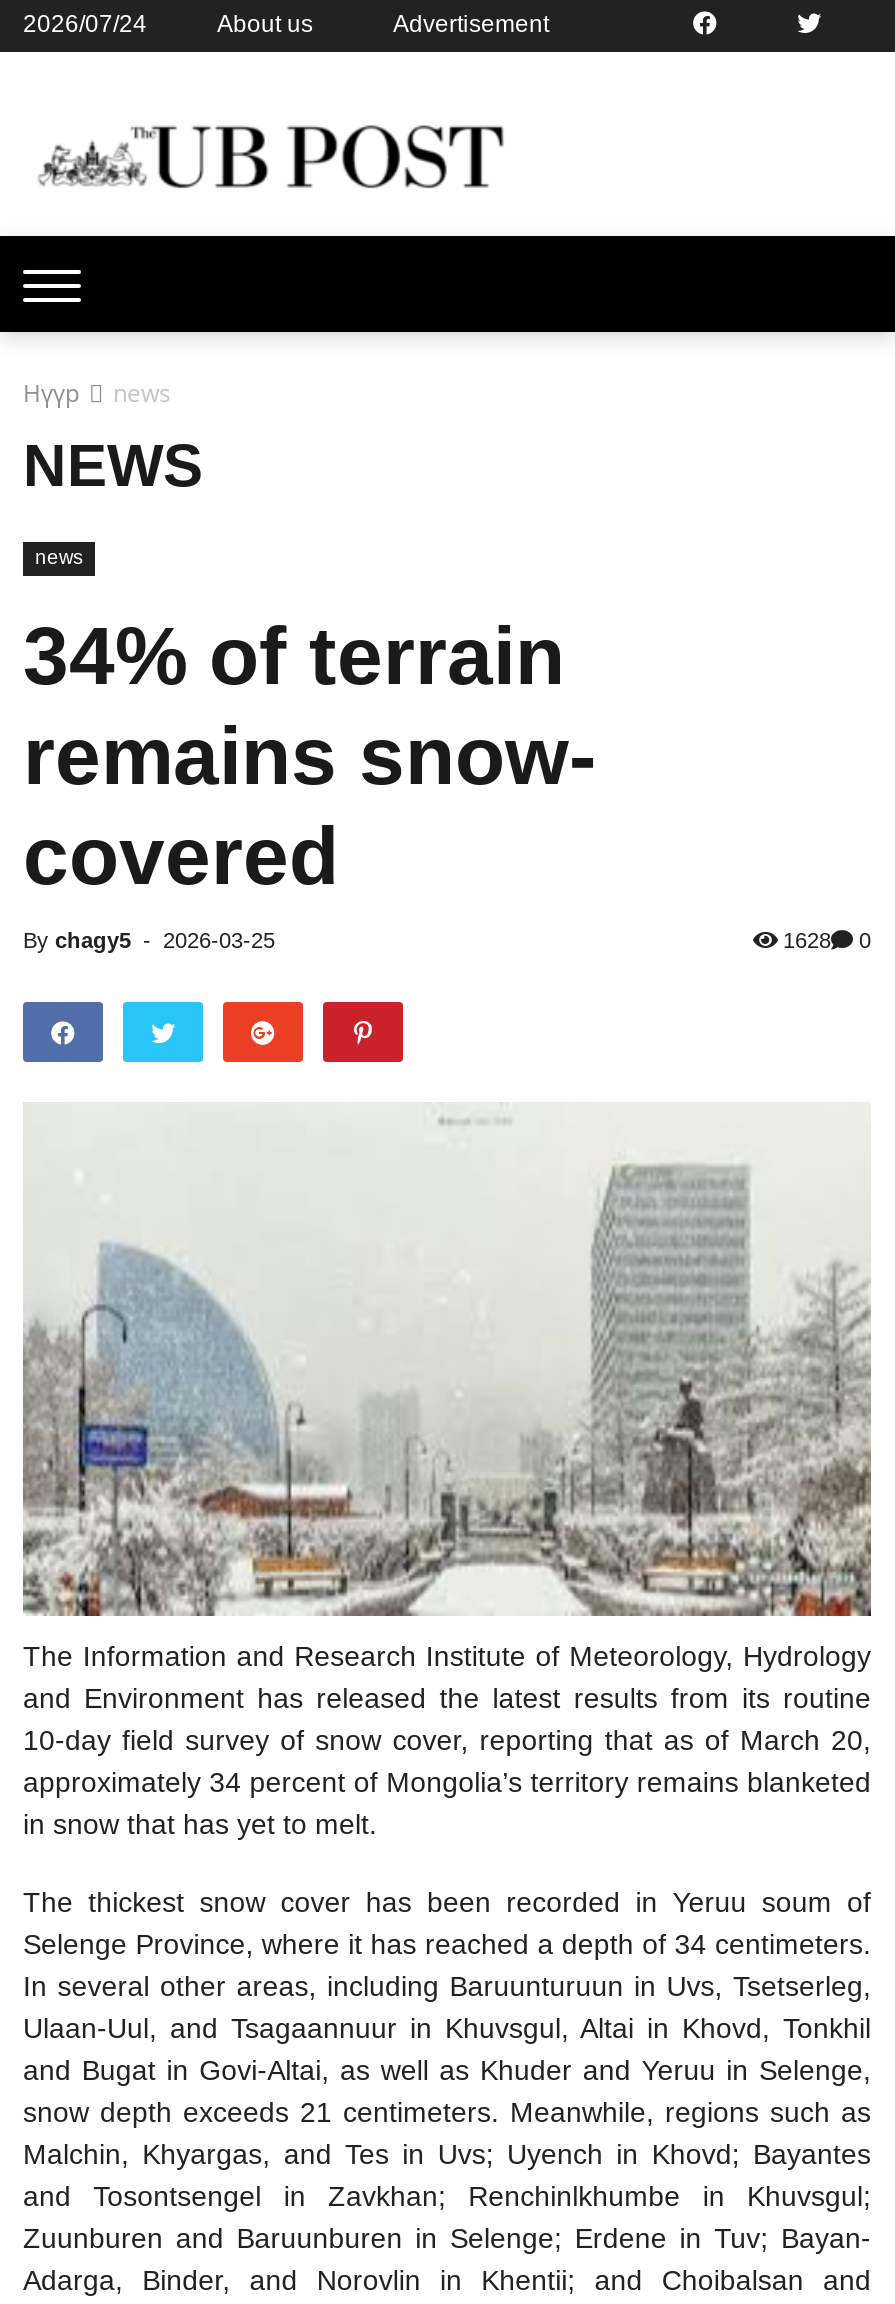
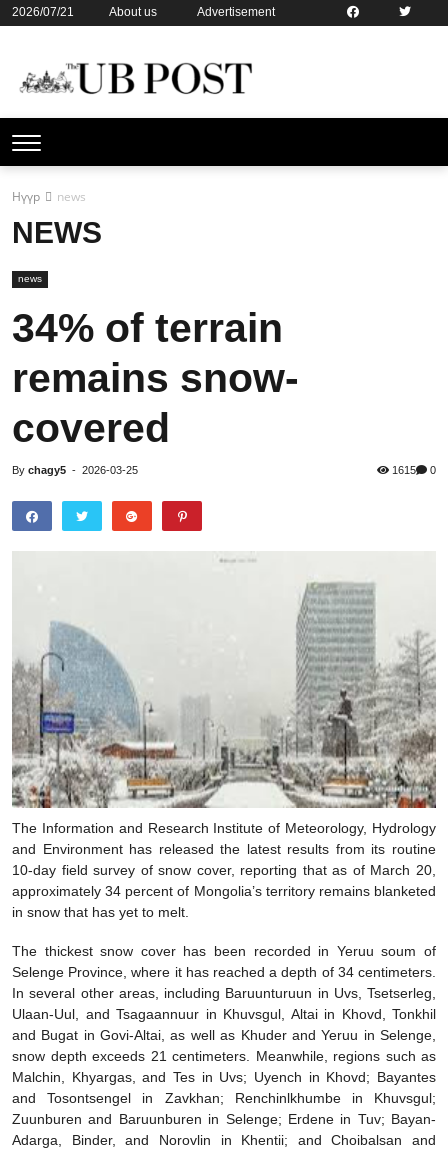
[23,10,147,38] 2026/07/24 -> [12,5,74,19] 2026/07/21
[777,927,871,951] 1628 0 -> [389,464,436,476] 1615 0

